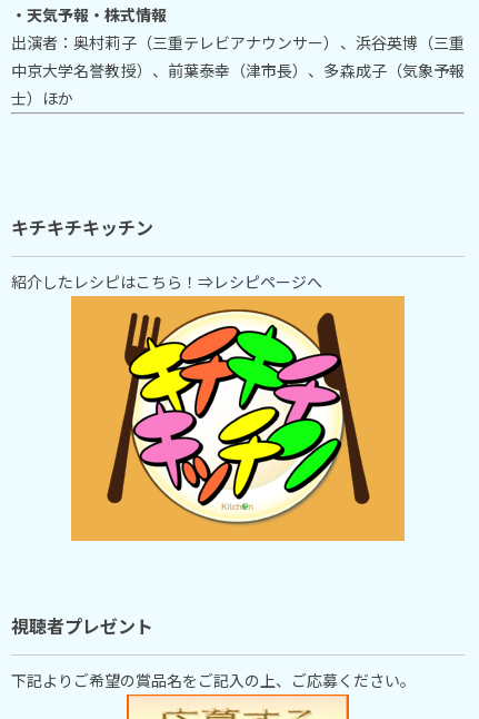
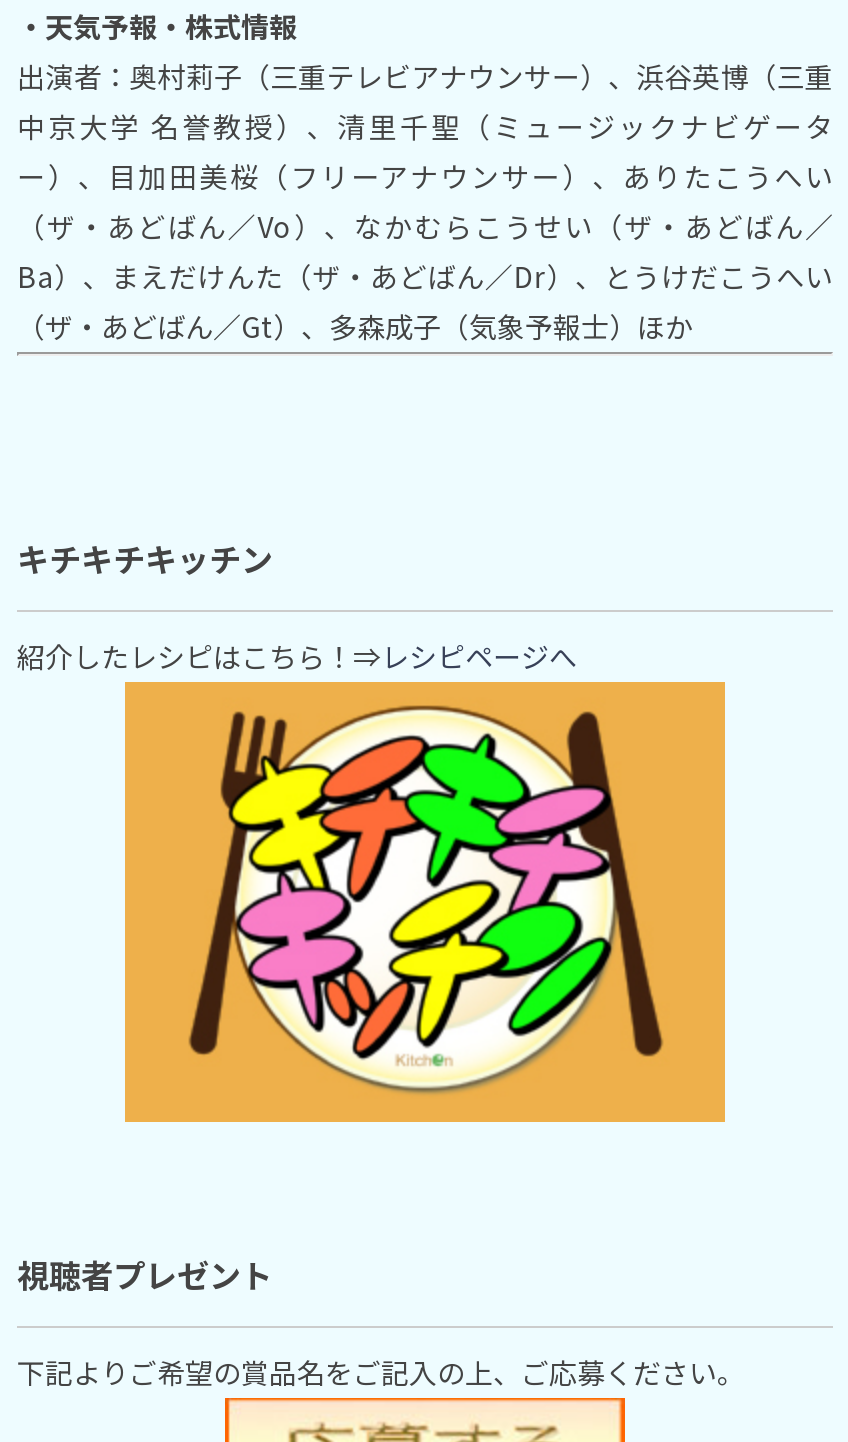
[11,59,465,110] 中京大学名誉教授）、前葉泰幸（津市長）、多森成子（気象予報 | 士）ほか -> [17,107,833,347] 中京大学 名誉教授）、清里千聖（ミュージックナビゲータ | ー）、目加田美桜（フリーアナウンサー）、ありたこうへい | （ザ・あどばん／Vo）、なかむらこうせい（ザ・あどばん／ | Ba）、まえだけんた（ザ・あどばん／Dr）、とうけだこうへい | （ザ・あどばん／Gt）、多森成子（気象予報士）ほか

